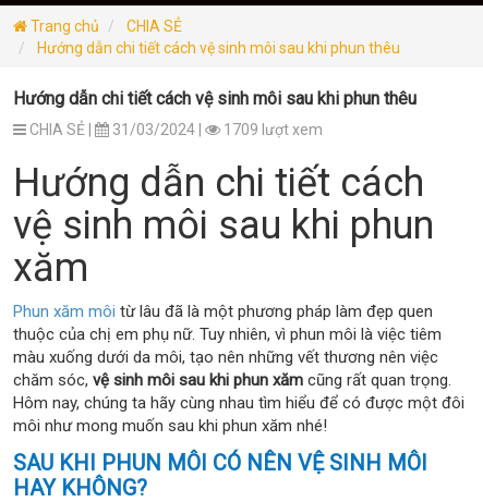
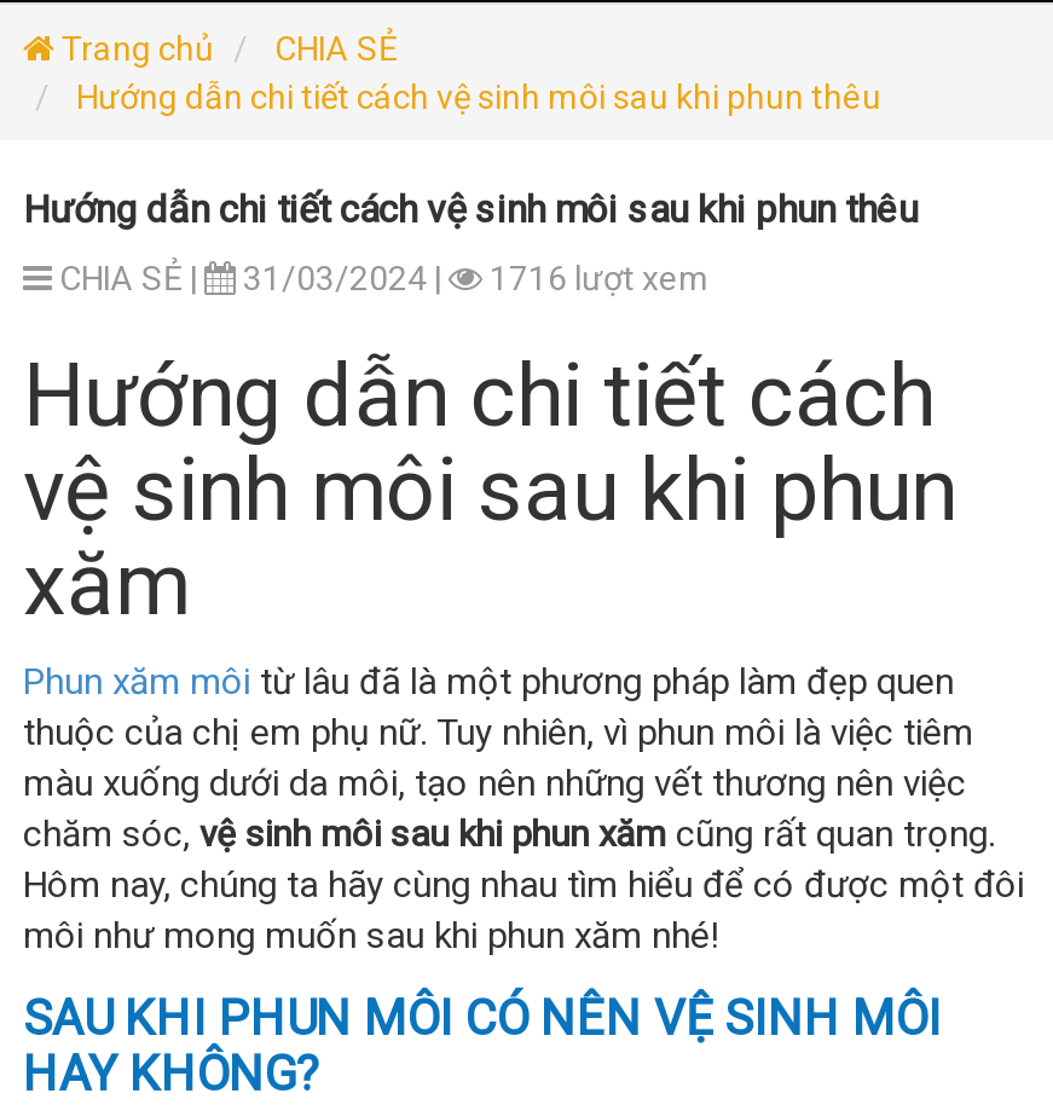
[220,121,323,138] 1709 lượt xem -> [482,258,710,297] 1716 lượt xem

